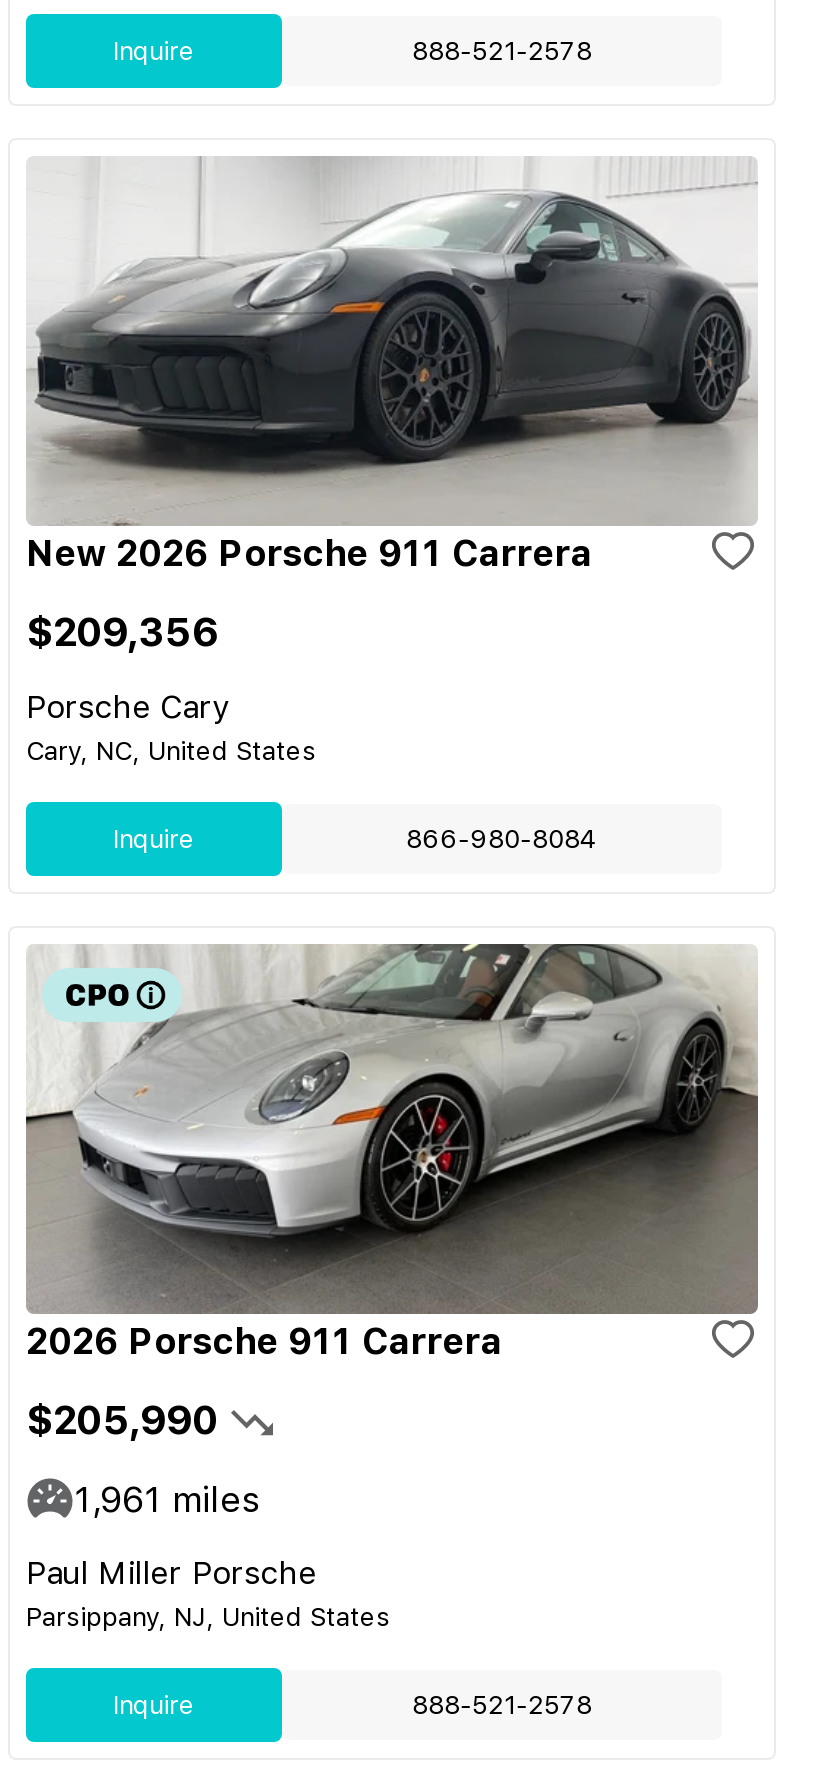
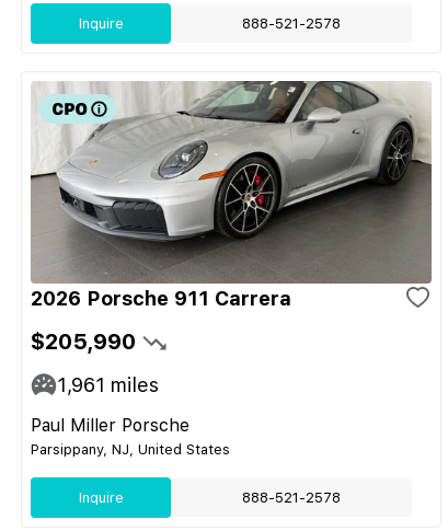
[26,158,756,854] [image] | New 2026 Porsche 911 Carrera | $209,356 | Porsche Cary | Cary, NC, United States | Inquire | 866-980-8084 -> none

